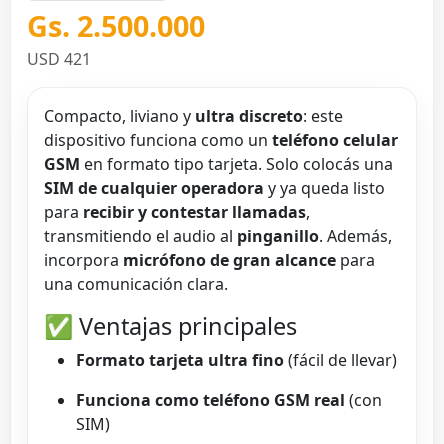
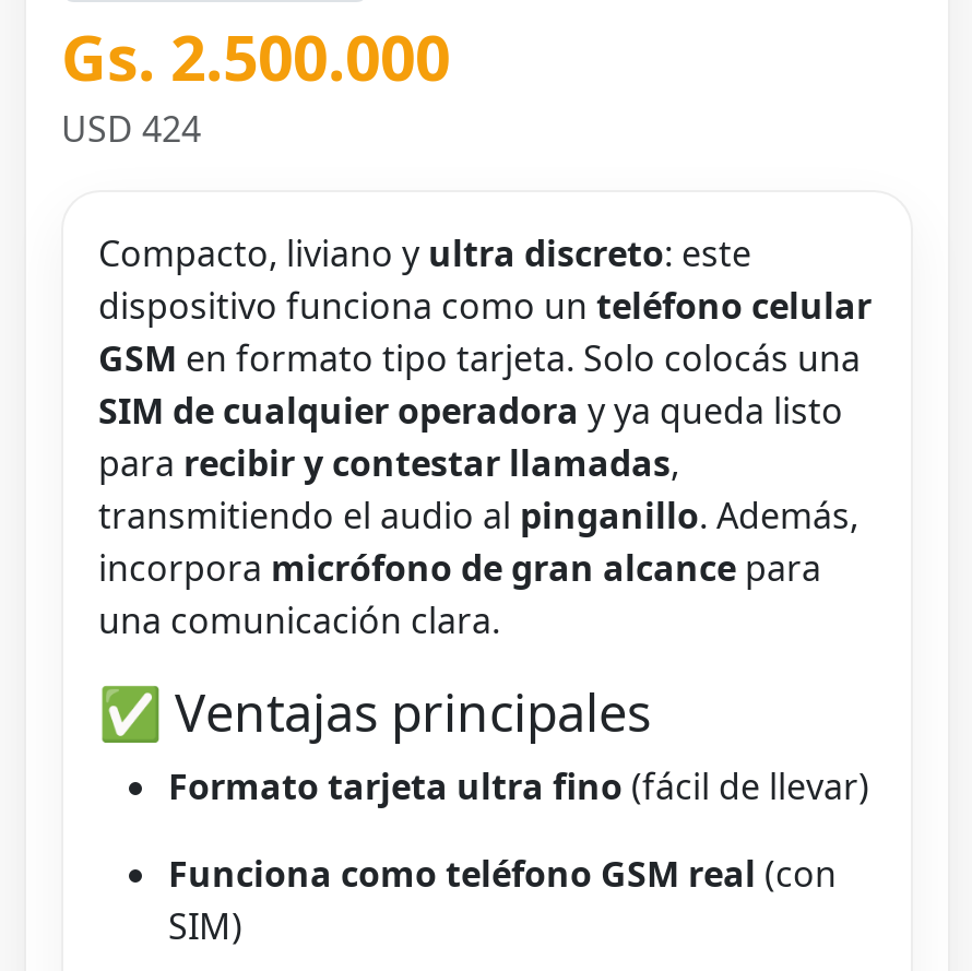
[27,47,91,69] USD 421 -> [61,104,201,152] USD 424

